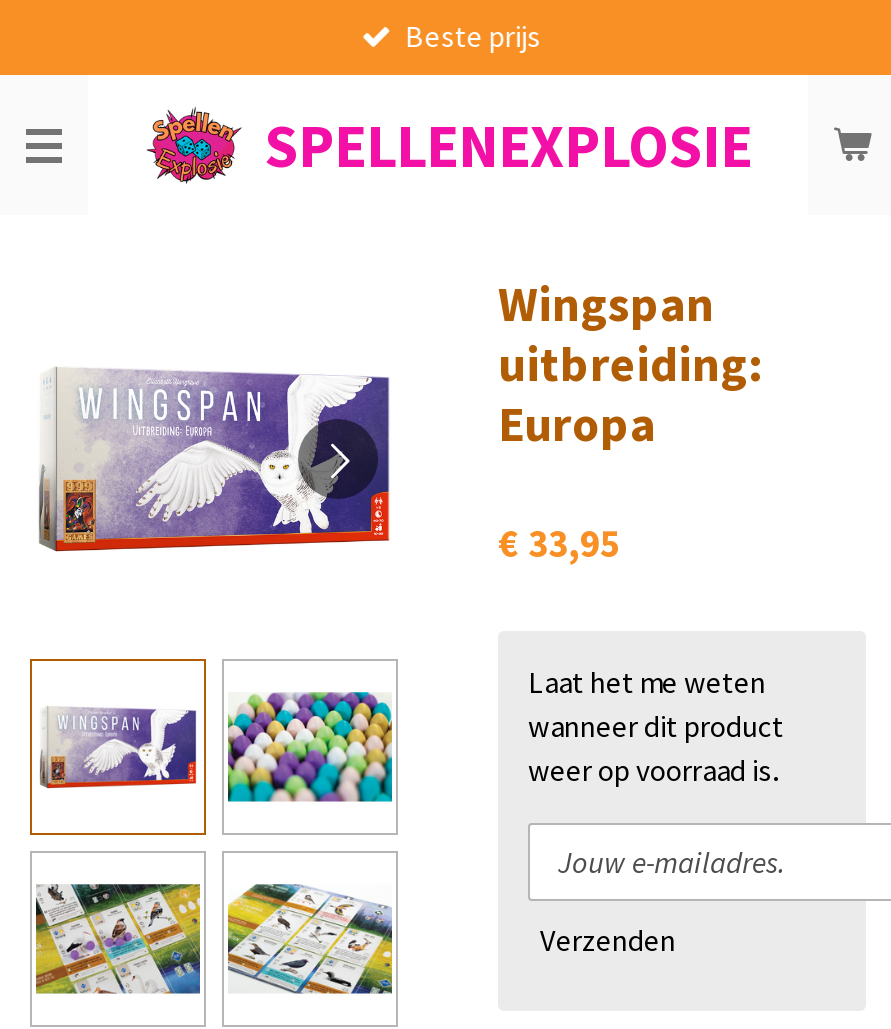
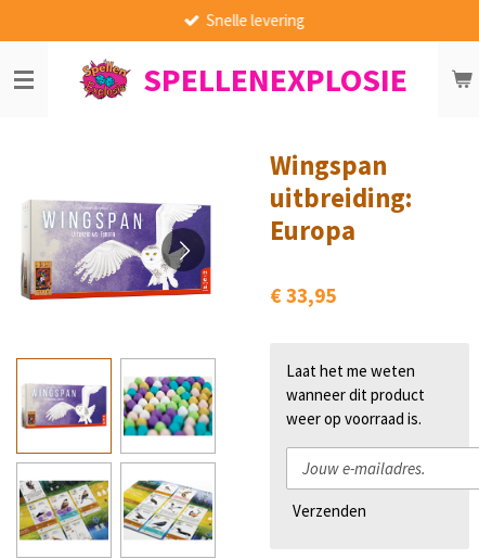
[405,17,541,55] Beste prijs -> [207,10,305,30] Snelle levering

